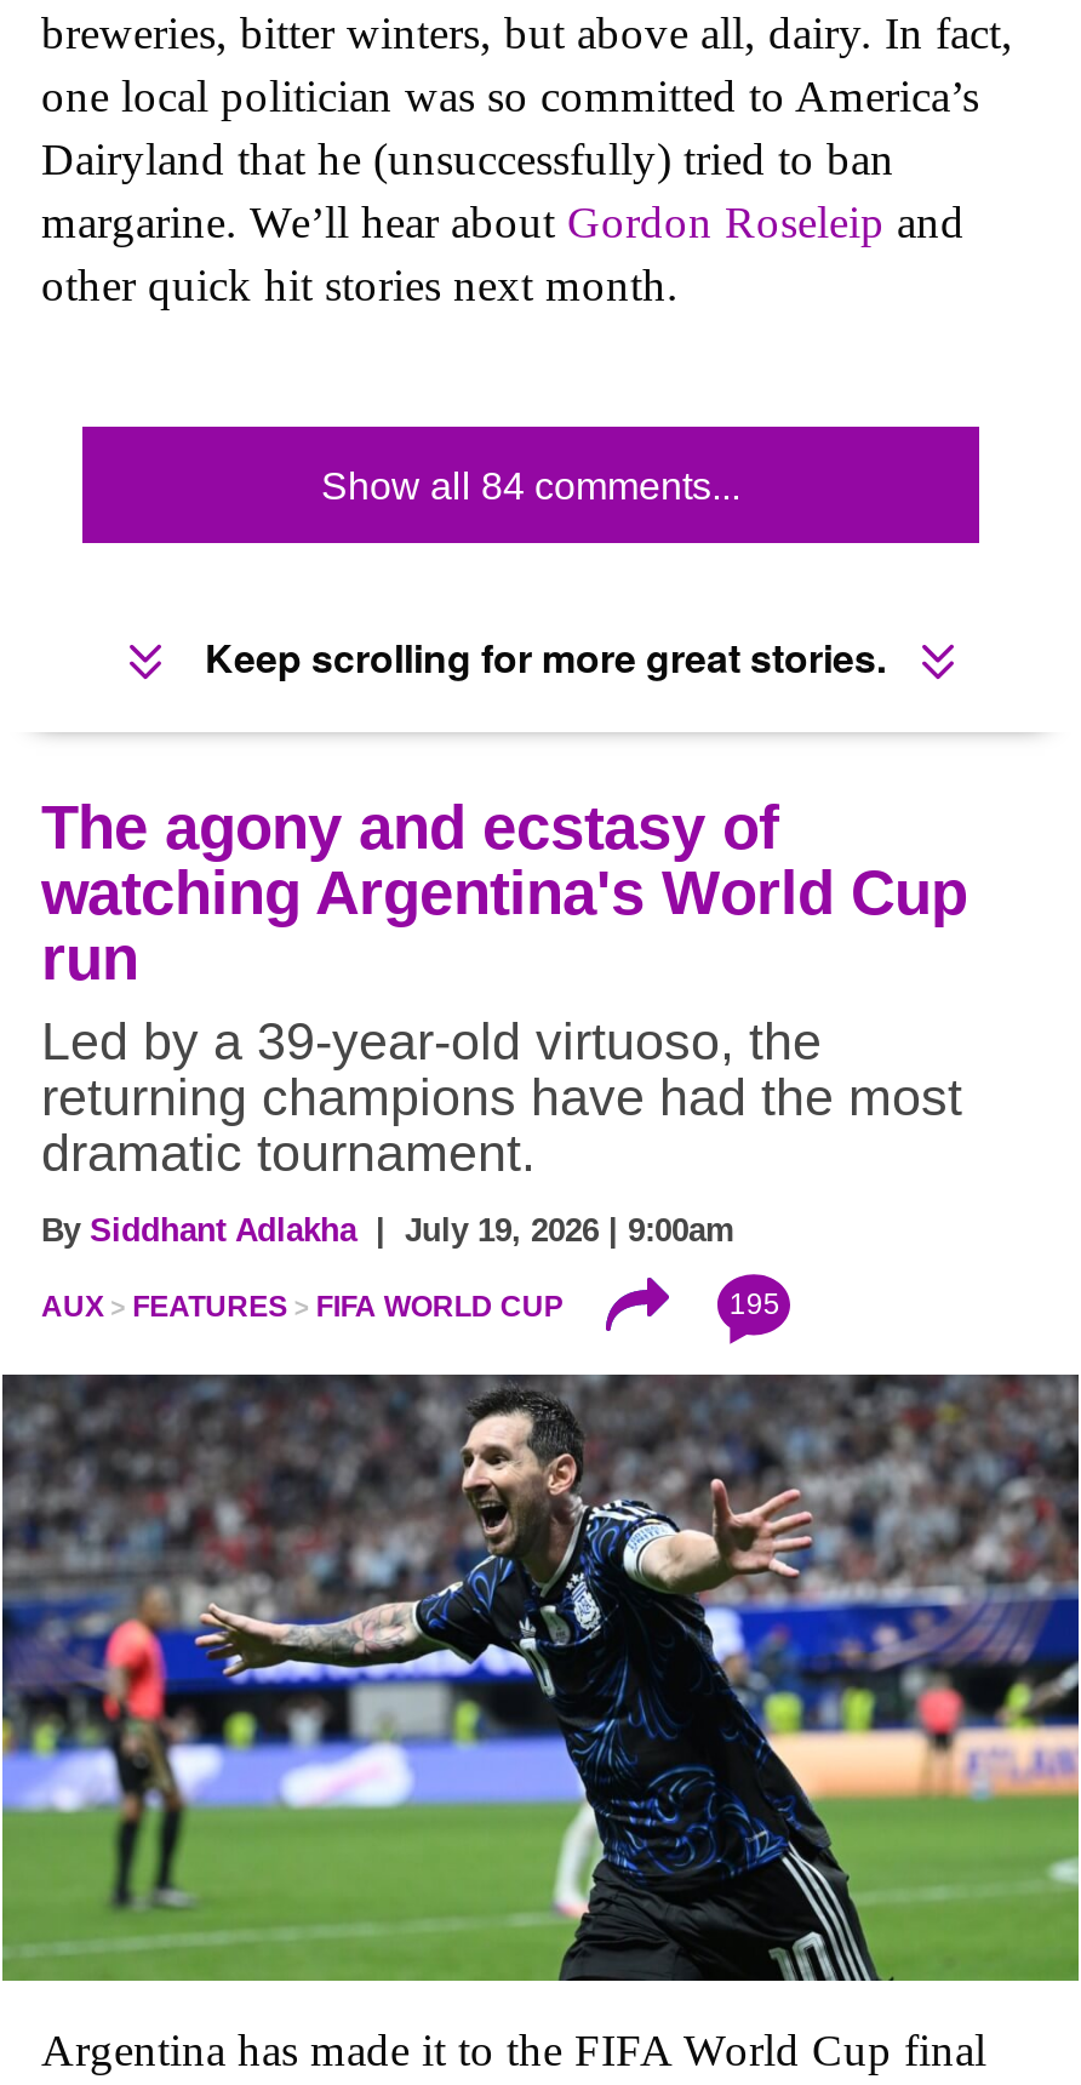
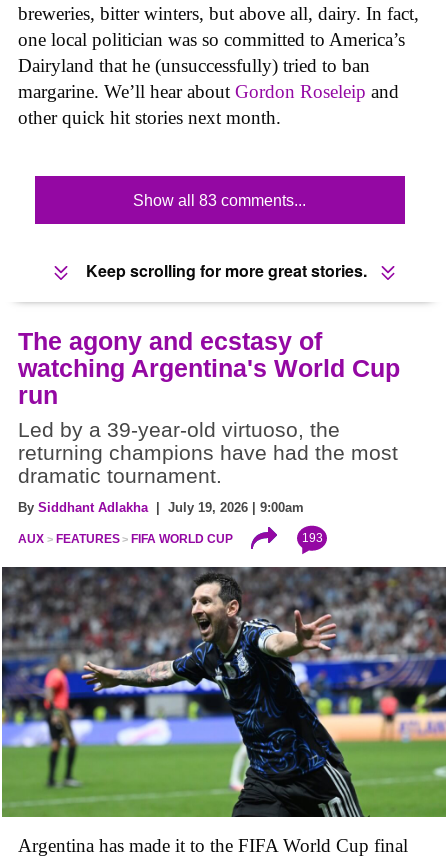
[321,466,740,507] Show all 84 comments... -> [133,192,306,209] Show all 83 comments...
[729,1288,780,1322] 195 -> [302,531,323,545] 193

